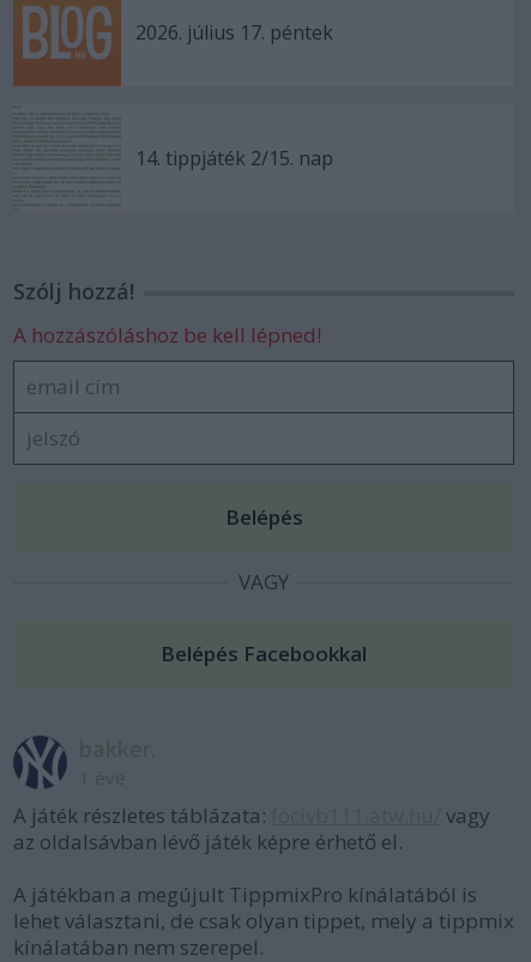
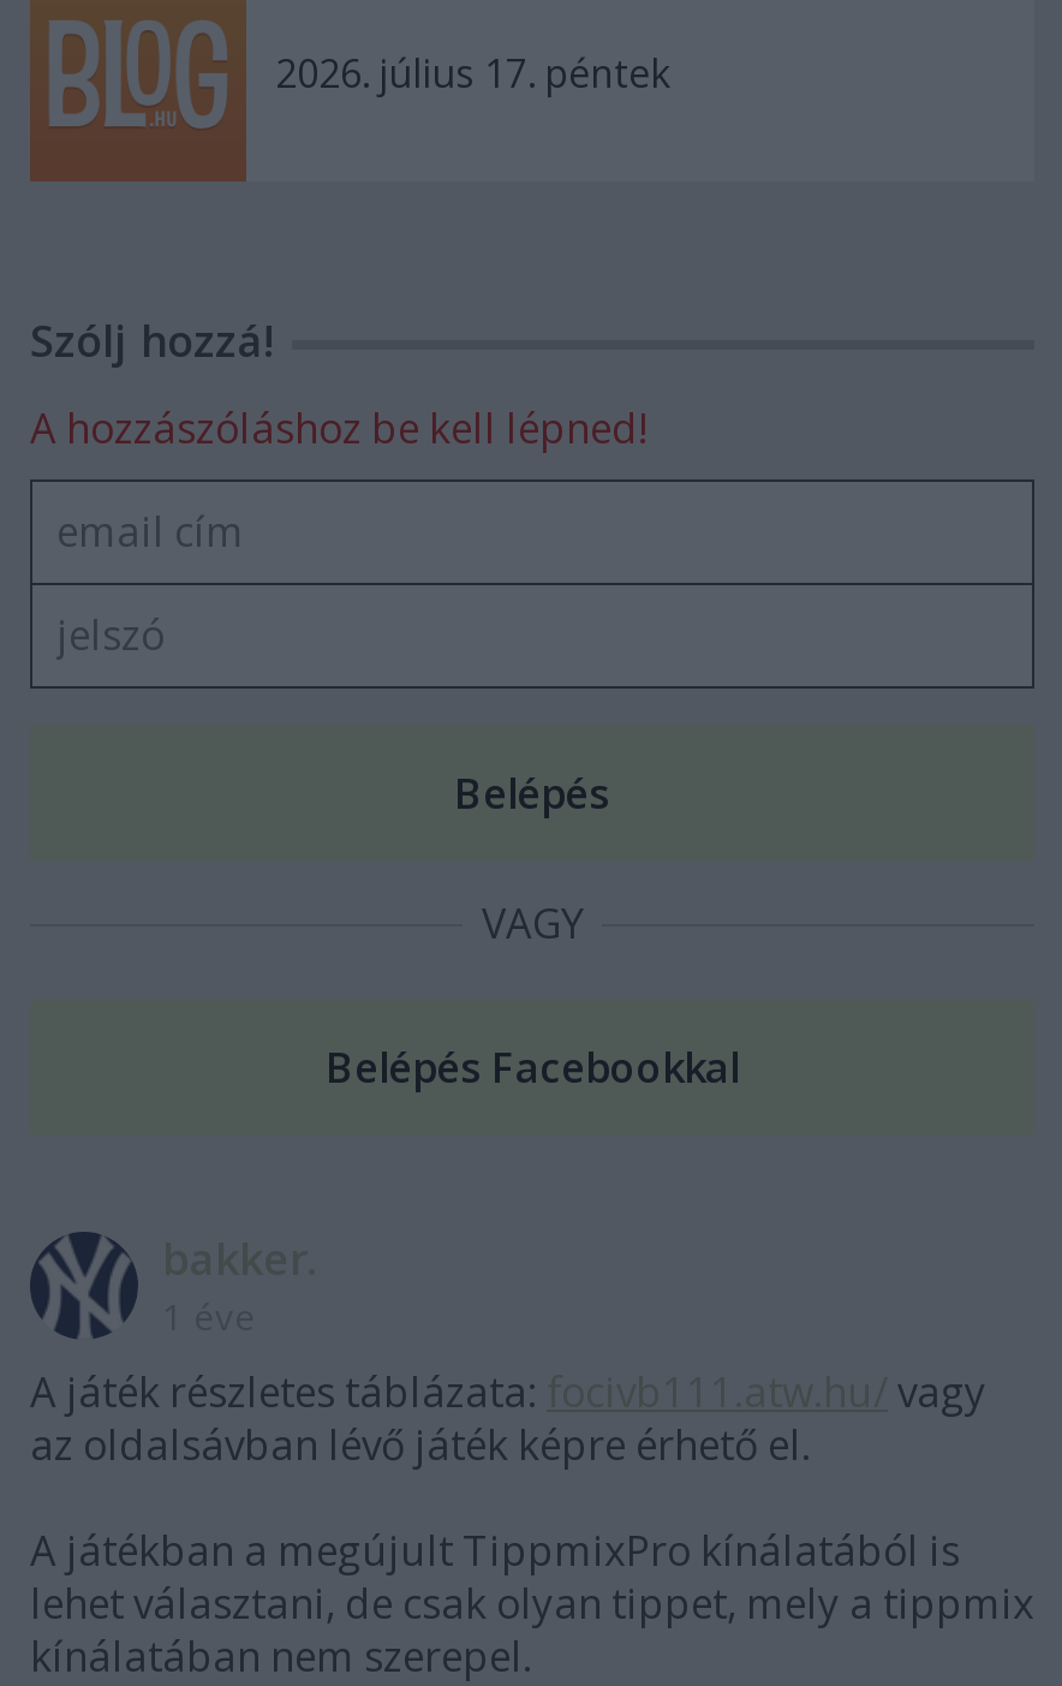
[135,145,333,171] 14. tippjáték 2/15. nap -> none

